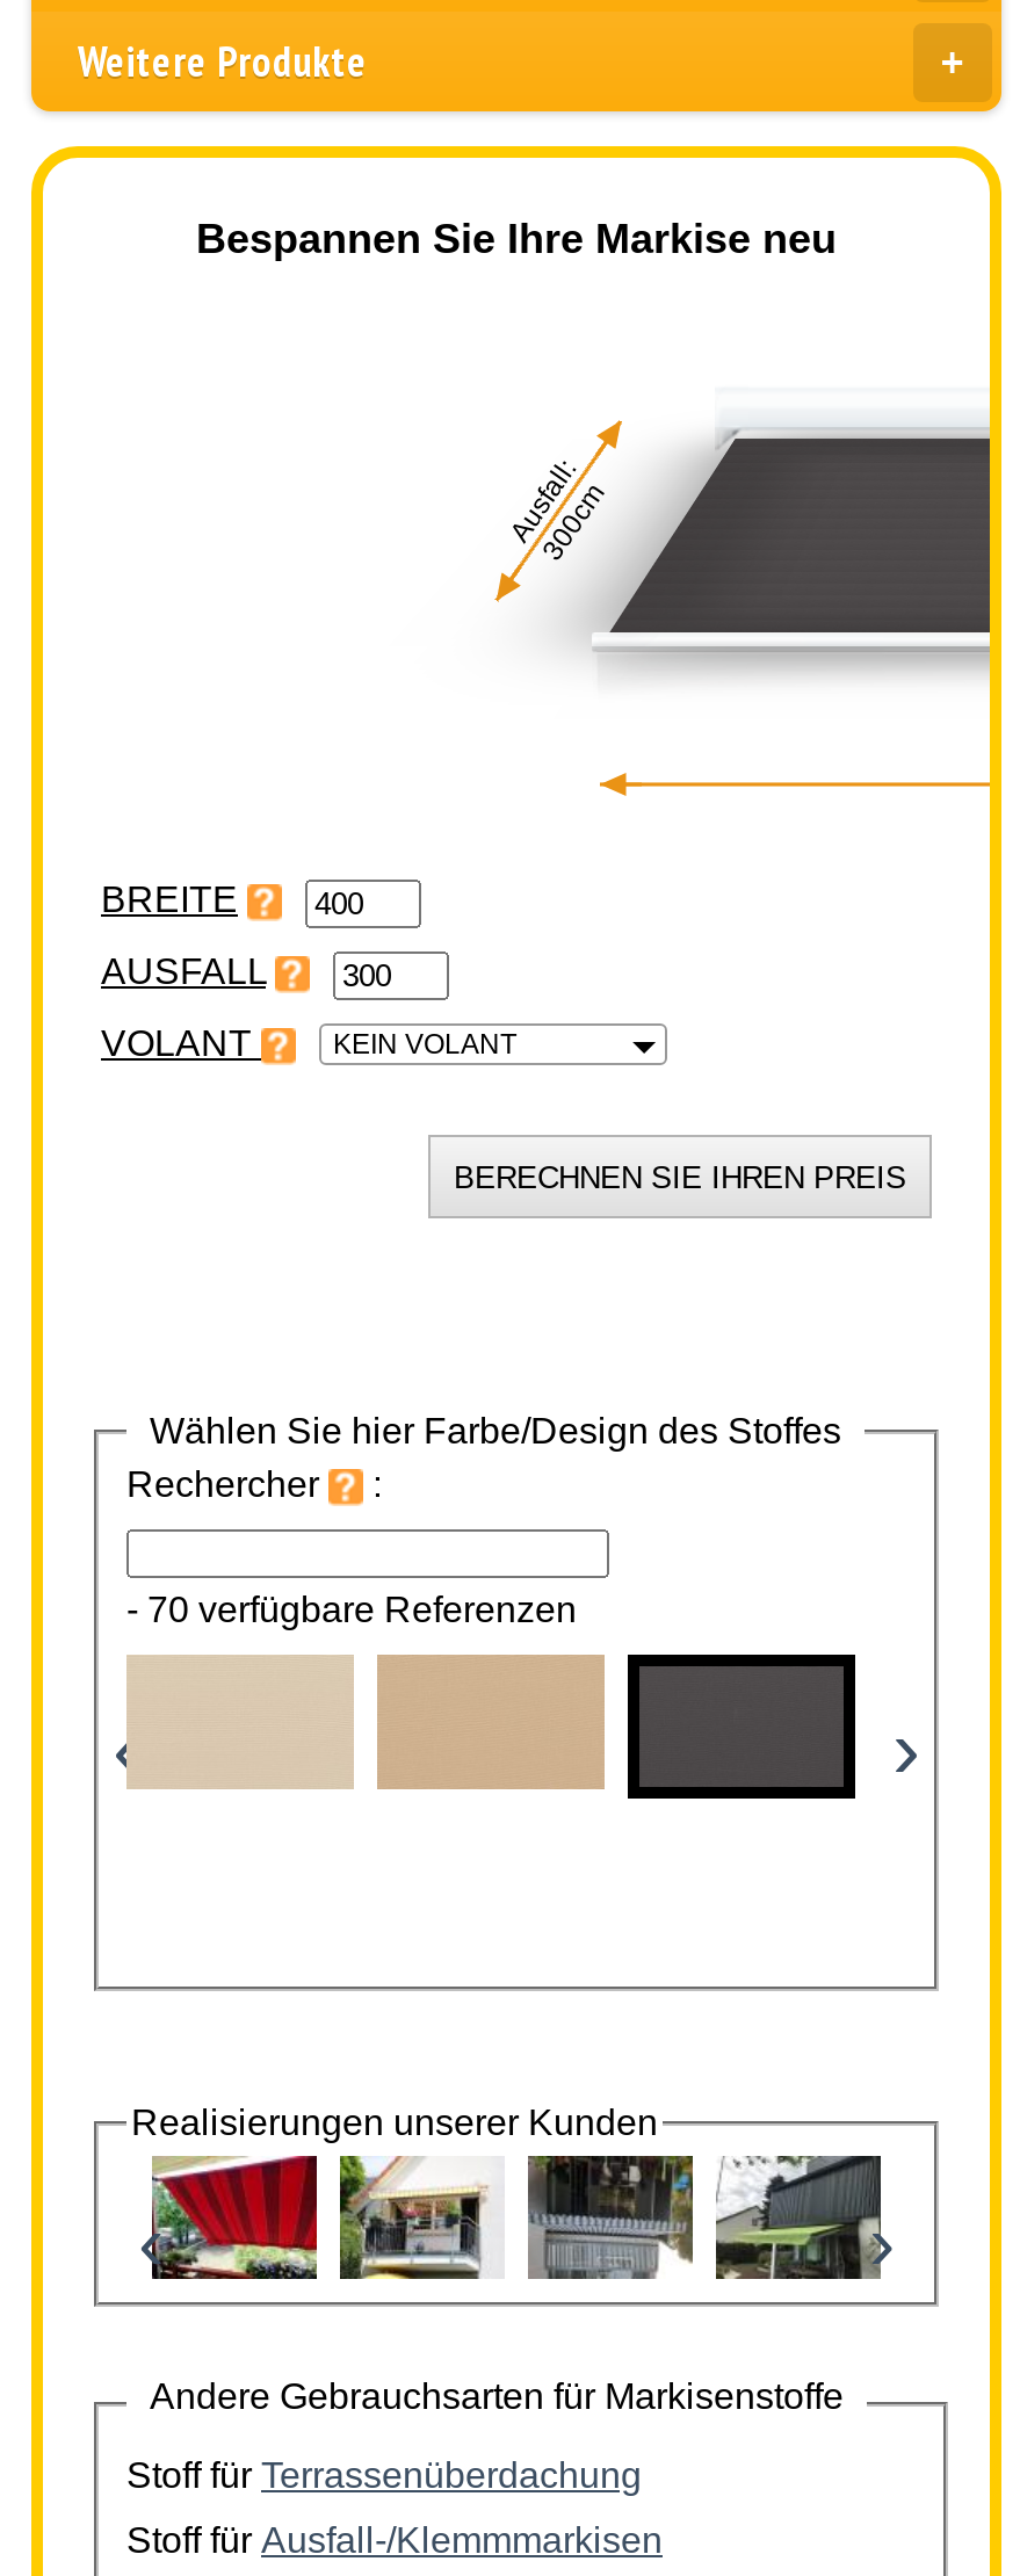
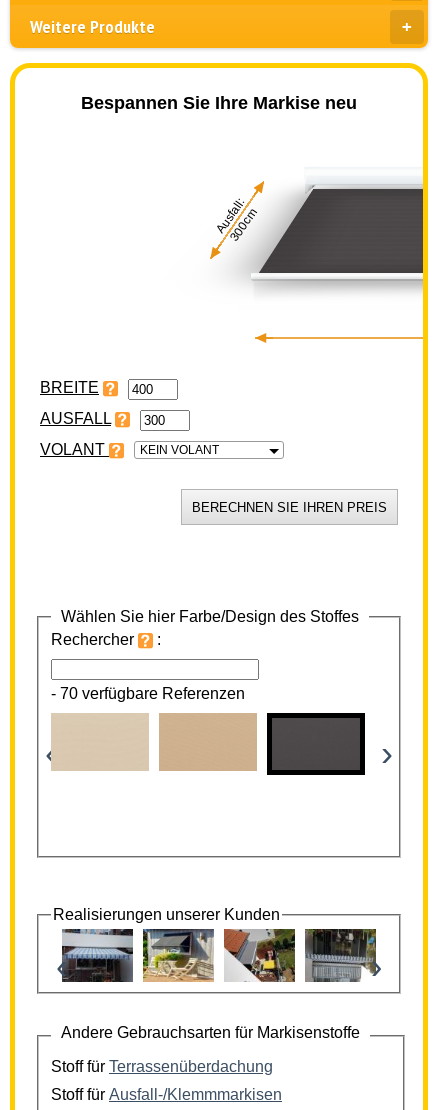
[152,2154,319,2279] [image] -> [62,928,134,982] [image]
[338,2154,505,2281] [image] -> [142,928,215,983] [image]
[528,2154,693,2281] [image] -> [224,928,296,983] [image]
[716,2156,881,2281] [image] -> [304,928,376,982] [image]

